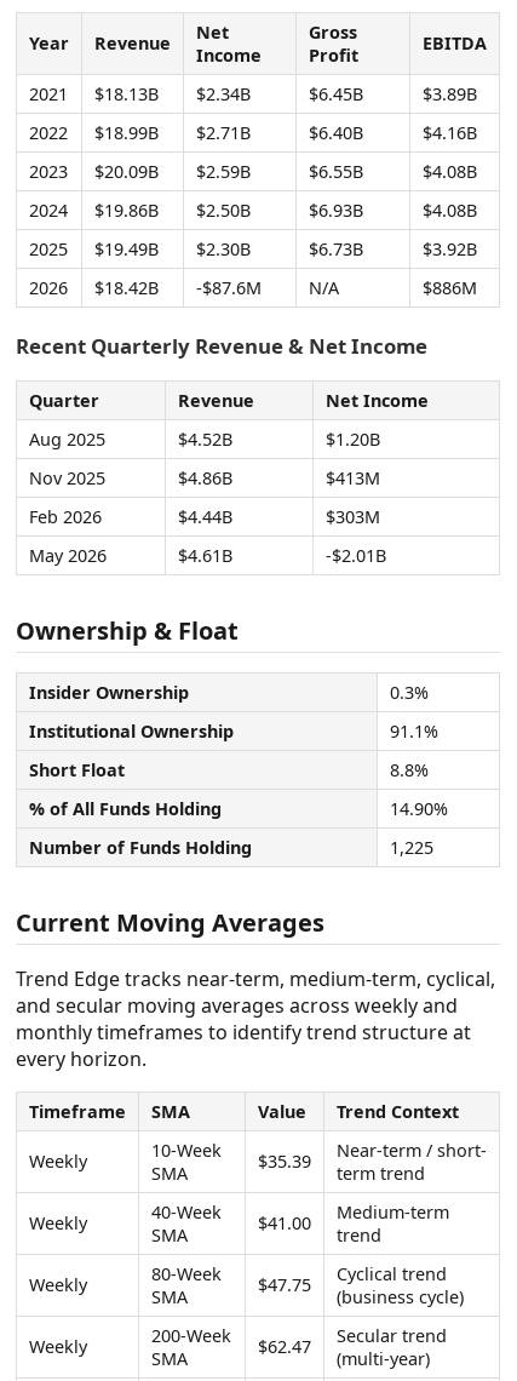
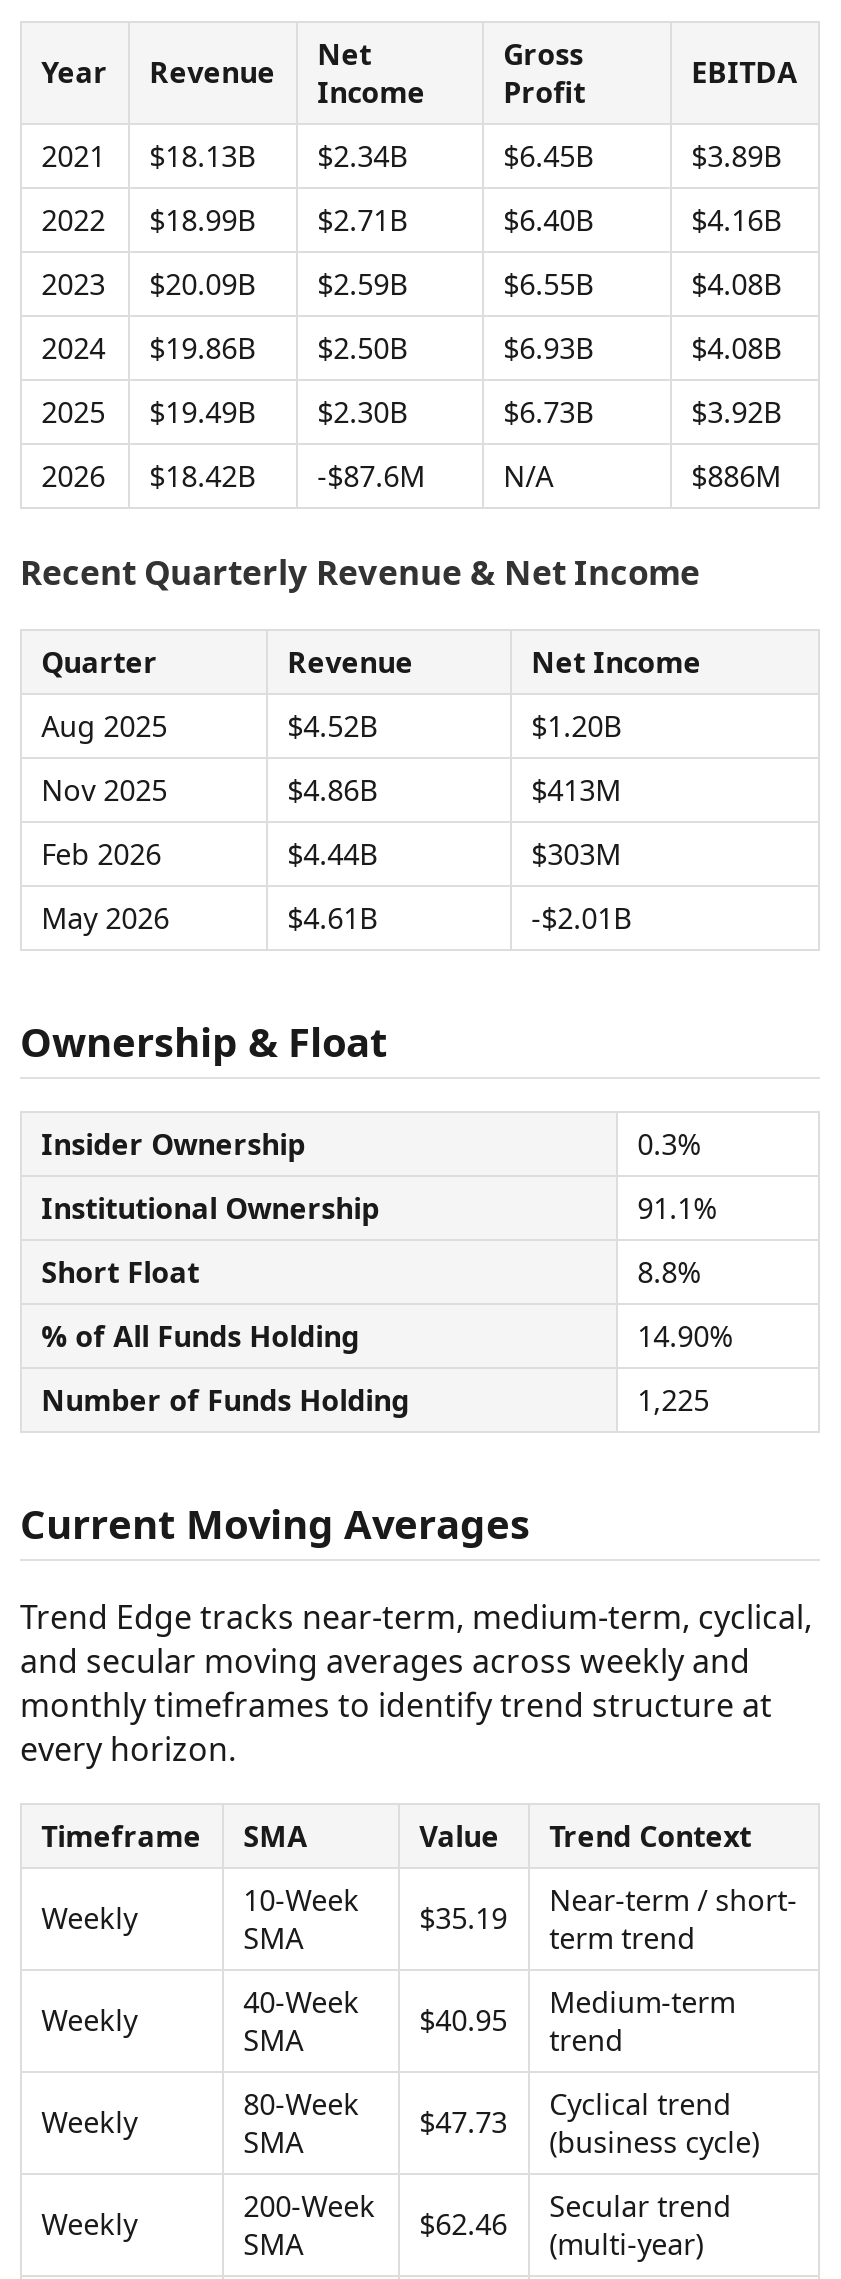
[151,1139,486,1173] 10-Week $35.39 Near-term / short- -> [243,1881,797,1937] 10-Week $35.19 Near-term / short-
[151,1201,449,1234] 40-Week $41.00 Medium-term -> [243,1983,735,2039] 40-Week $40.95 Medium-term
[151,1262,446,1296] 80-Week $47.75 Cyclical trend -> [243,2085,731,2141] 80-Week $47.73 Cyclical trend
[151,1324,446,1358] 200-Week $62.47 Secular trend -> [243,2187,731,2243] 200-Week $62.46 Secular trend

